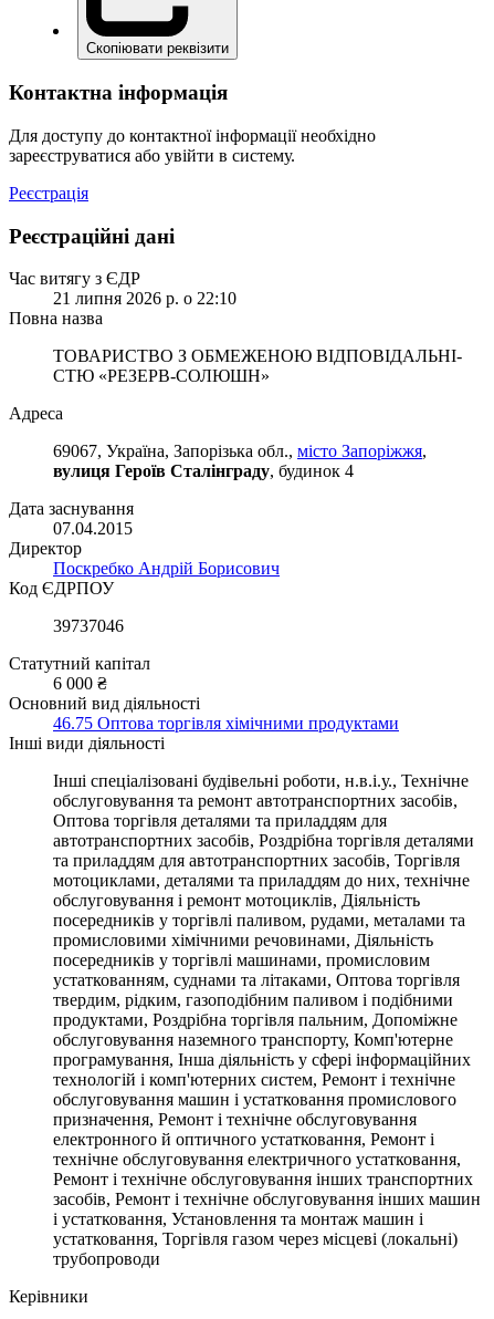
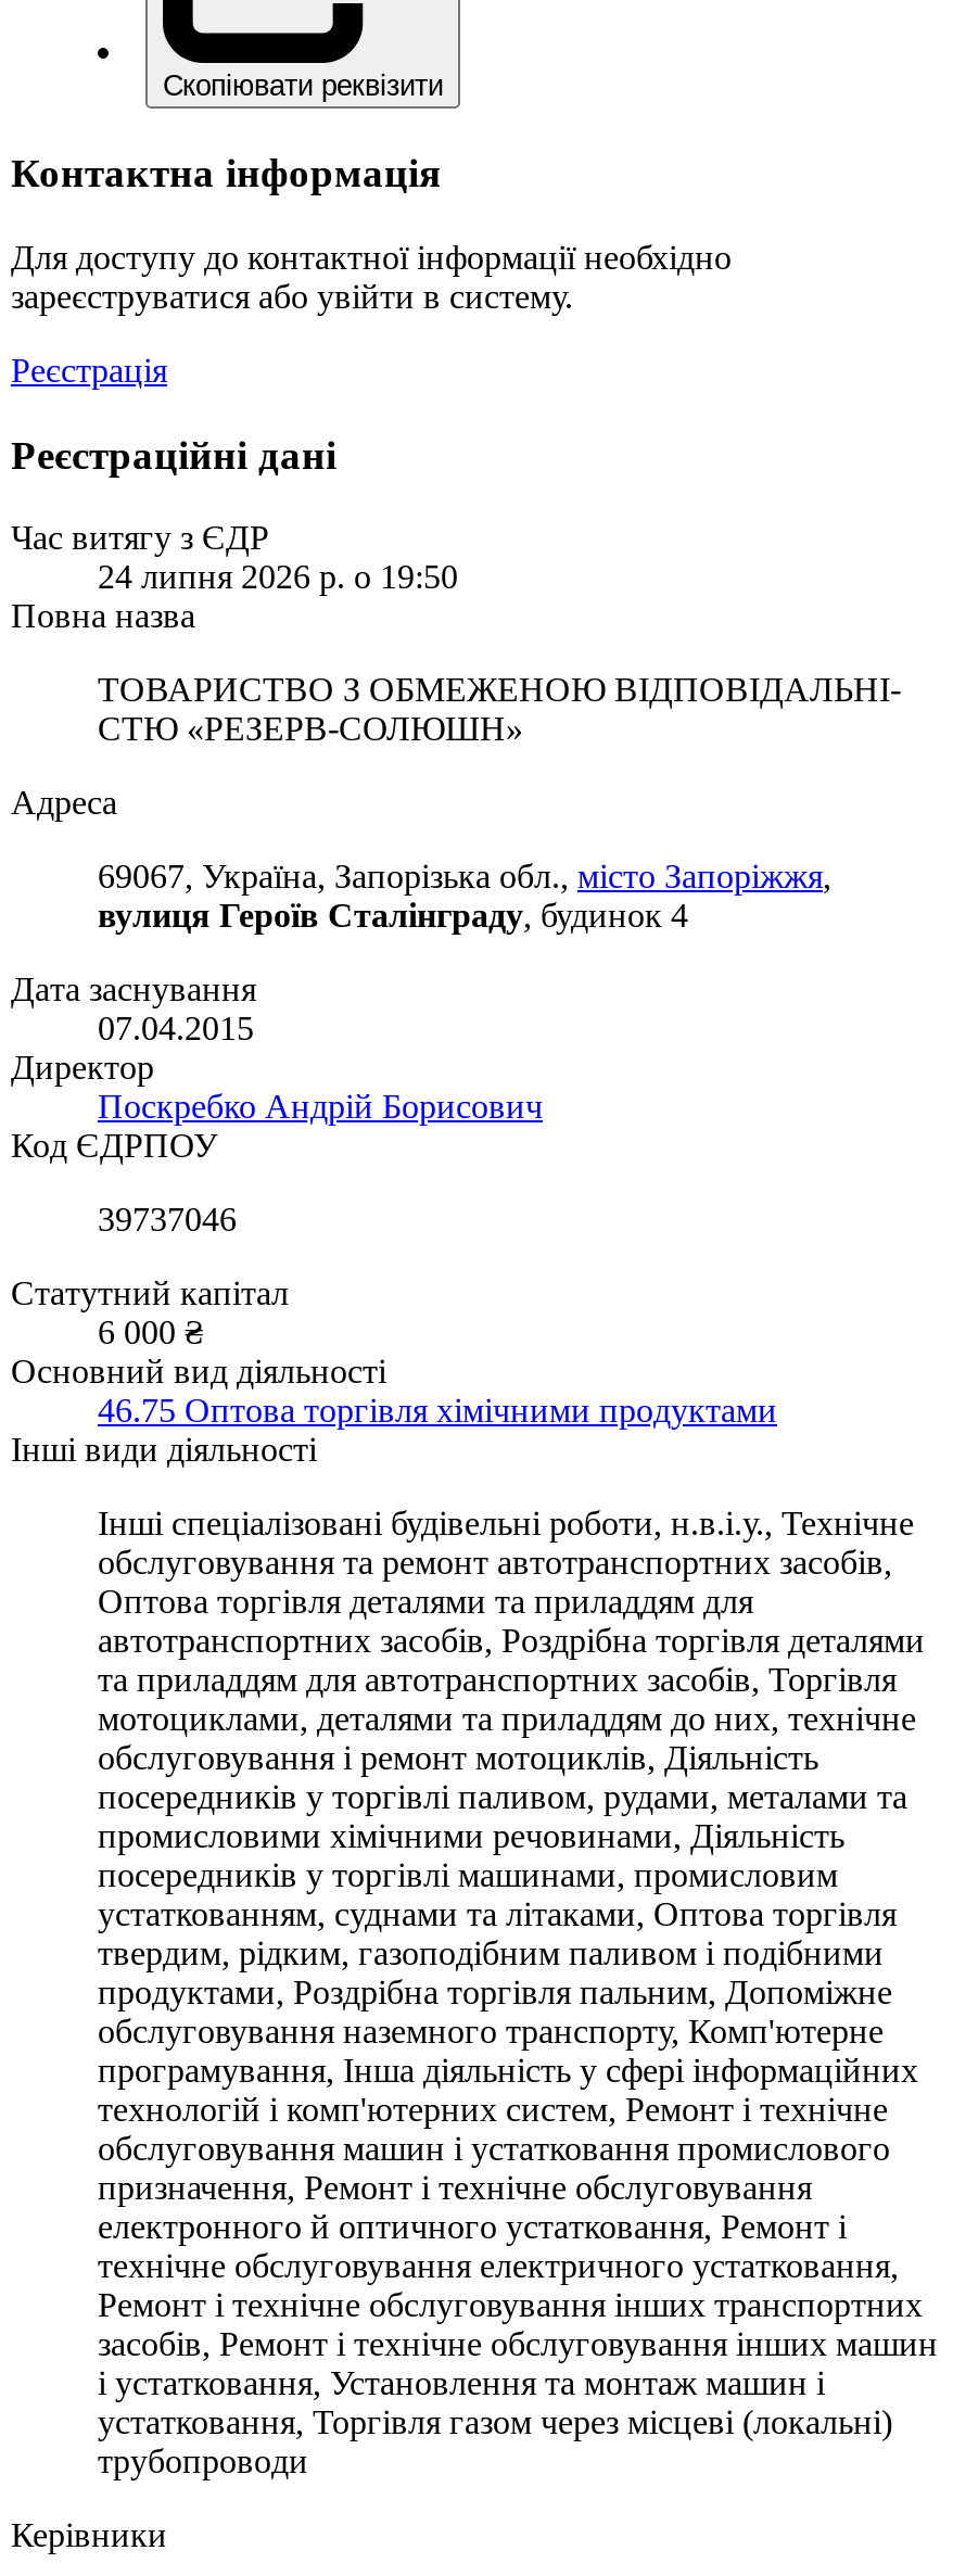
[53,289,237,308] 21 липня 2026 р. о 22:10 -> [98,559,458,596] 24 липня 2026 р. о 19:50

